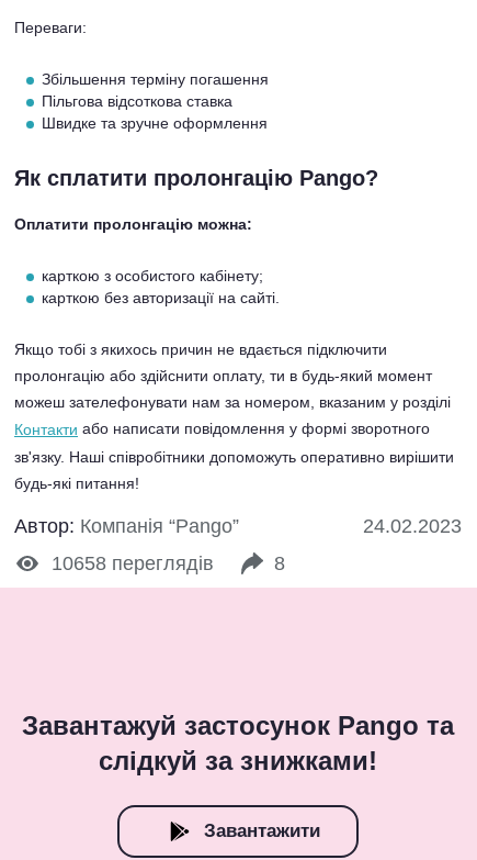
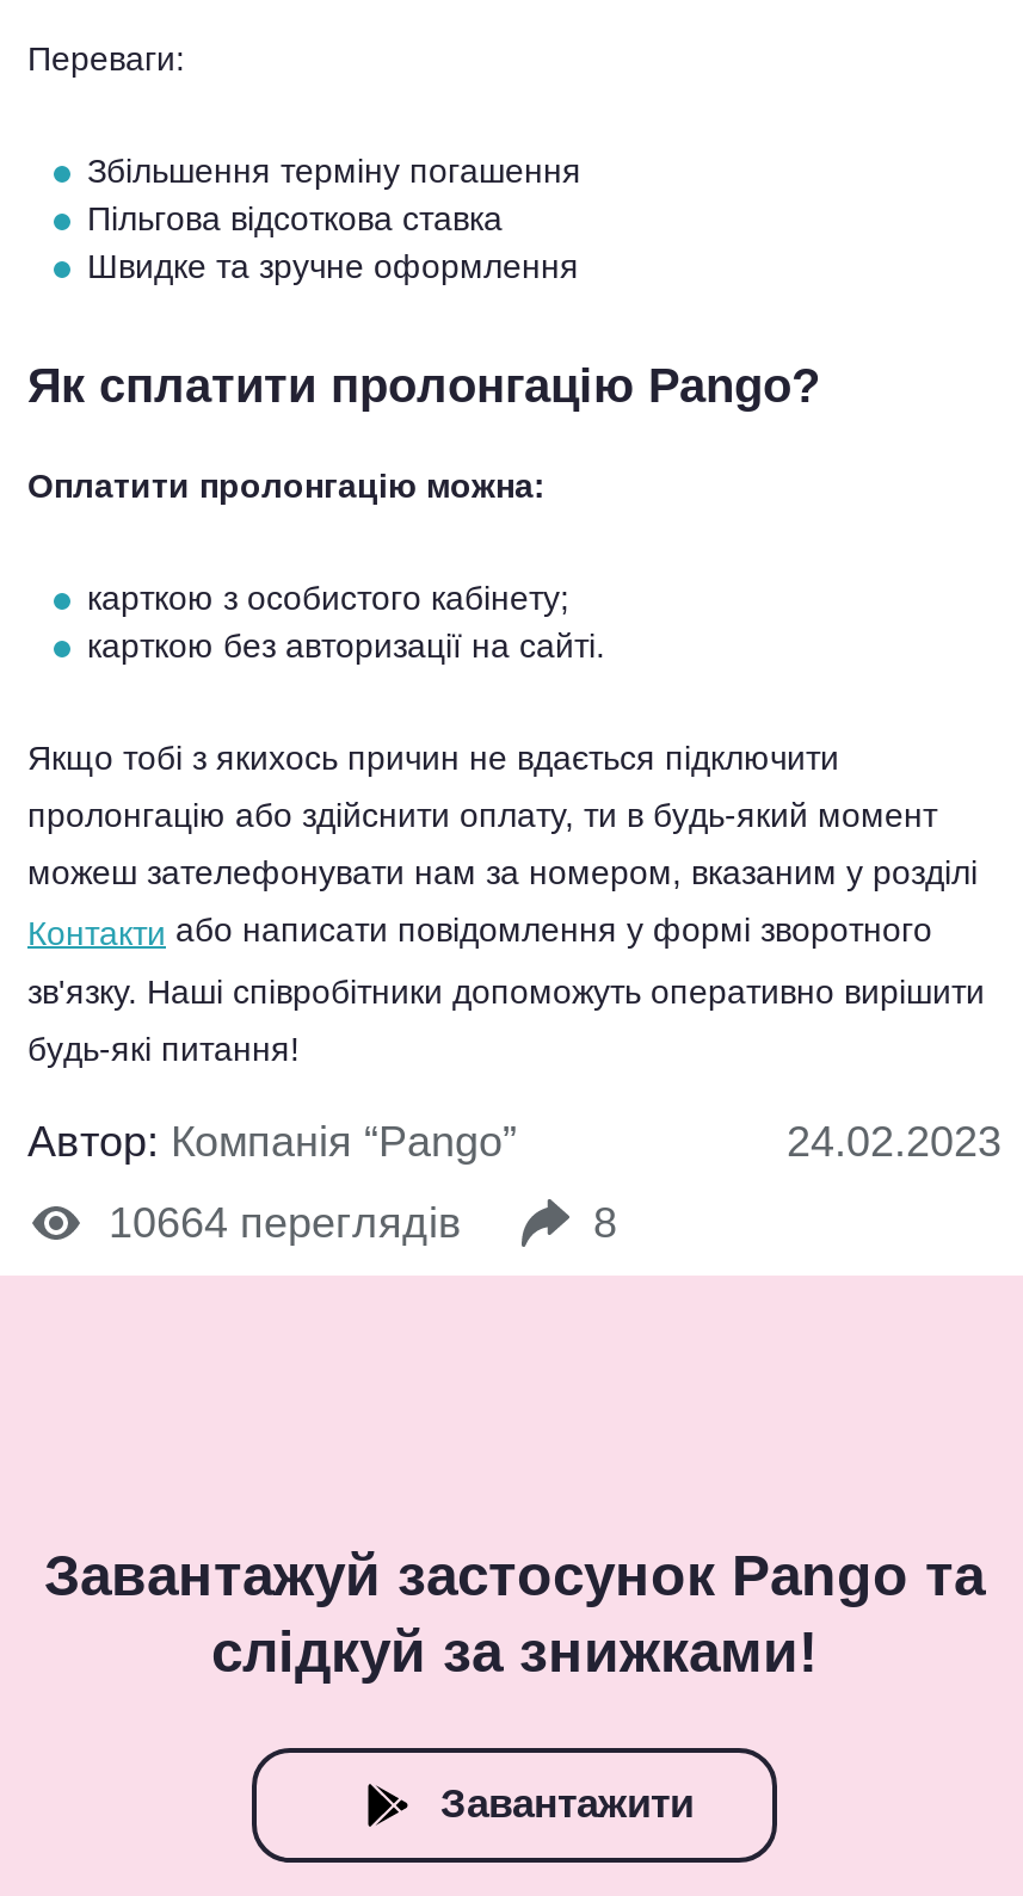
[52,552,214,574] 10658 переглядів -> [109,1198,462,1246] 10664 переглядів

